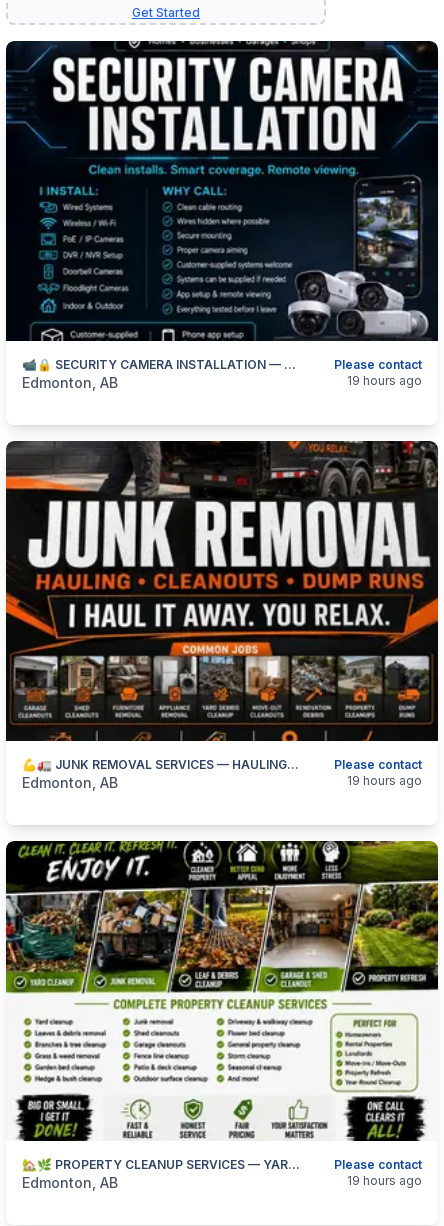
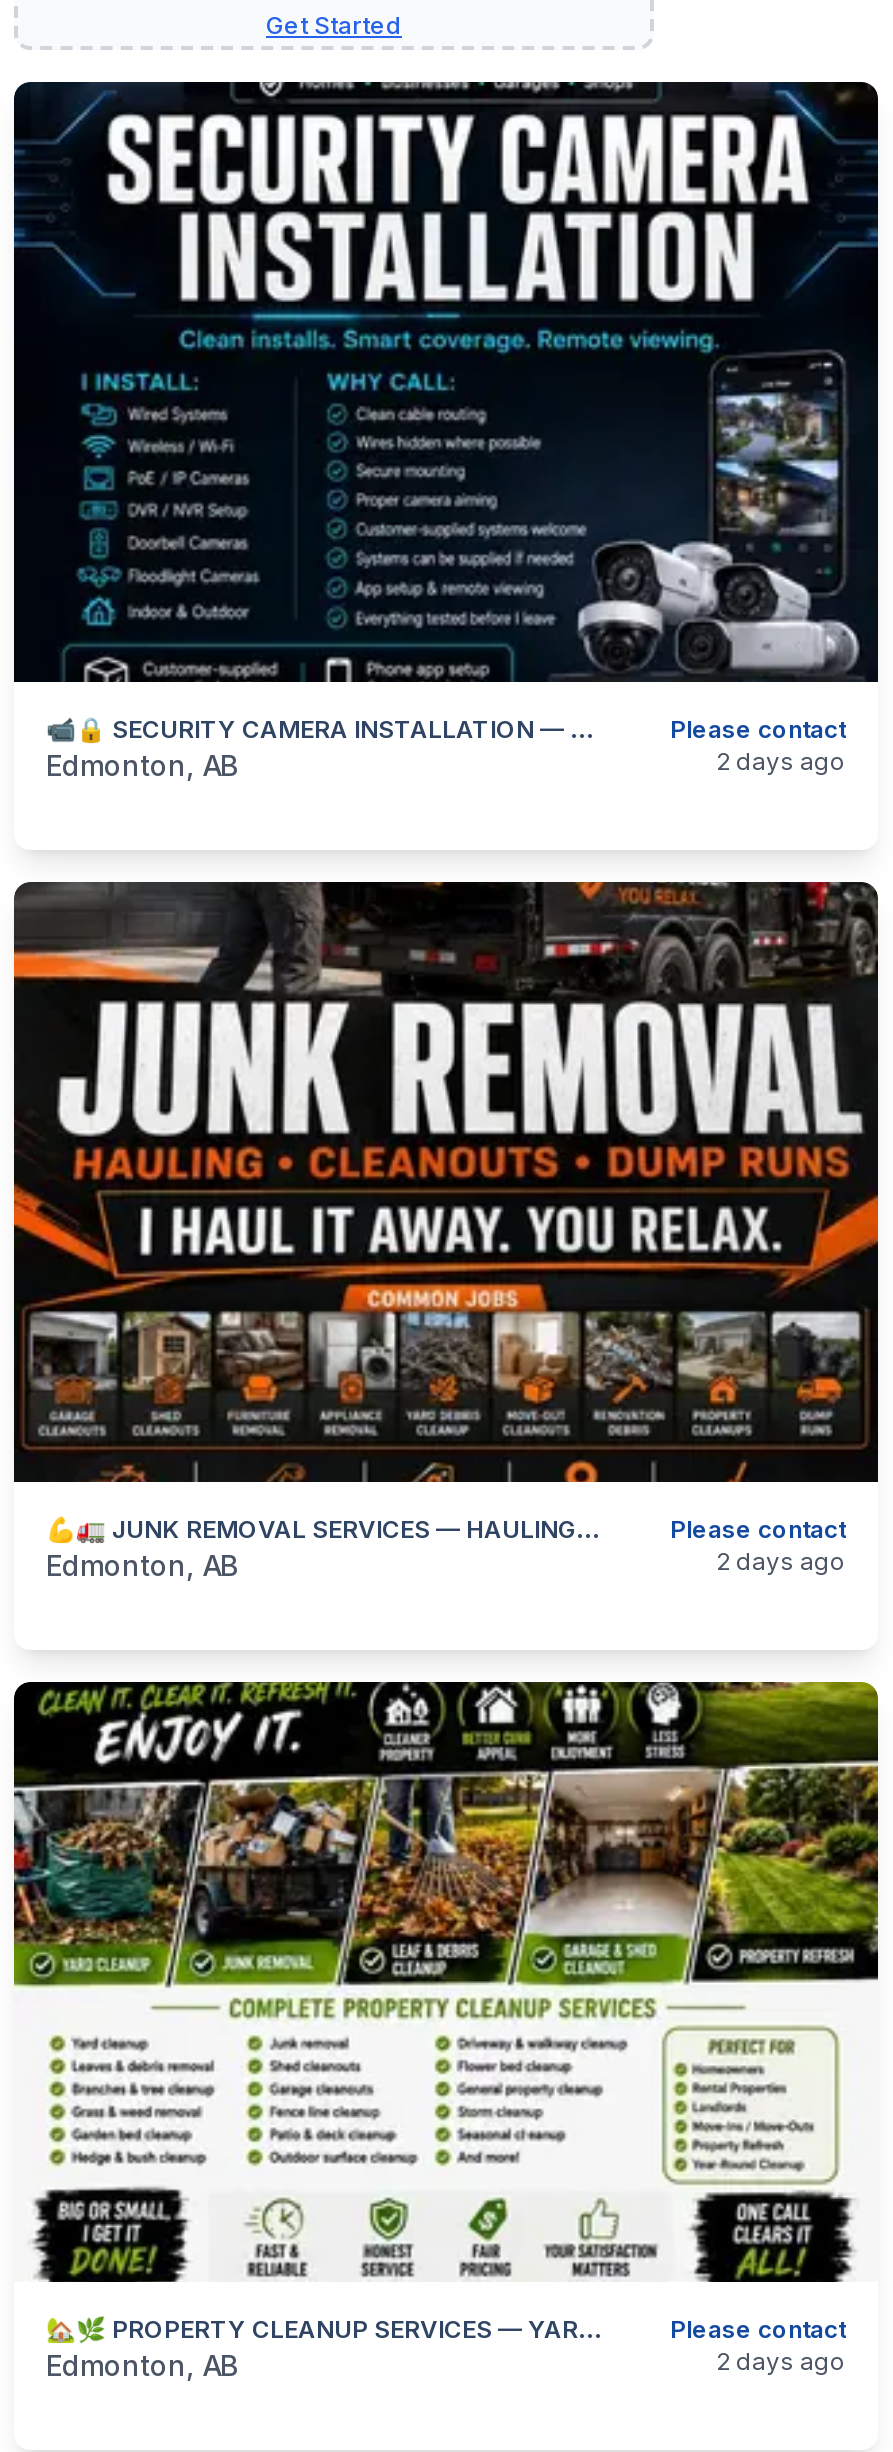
[347,373,422,388] 19 hours ago -> [716,746,846,776] 2 days ago
[347,773,422,788] 19 hours ago -> [716,1546,846,1576] 2 days ago
[347,1173,422,1188] 19 hours ago -> [716,2346,846,2376] 2 days ago

